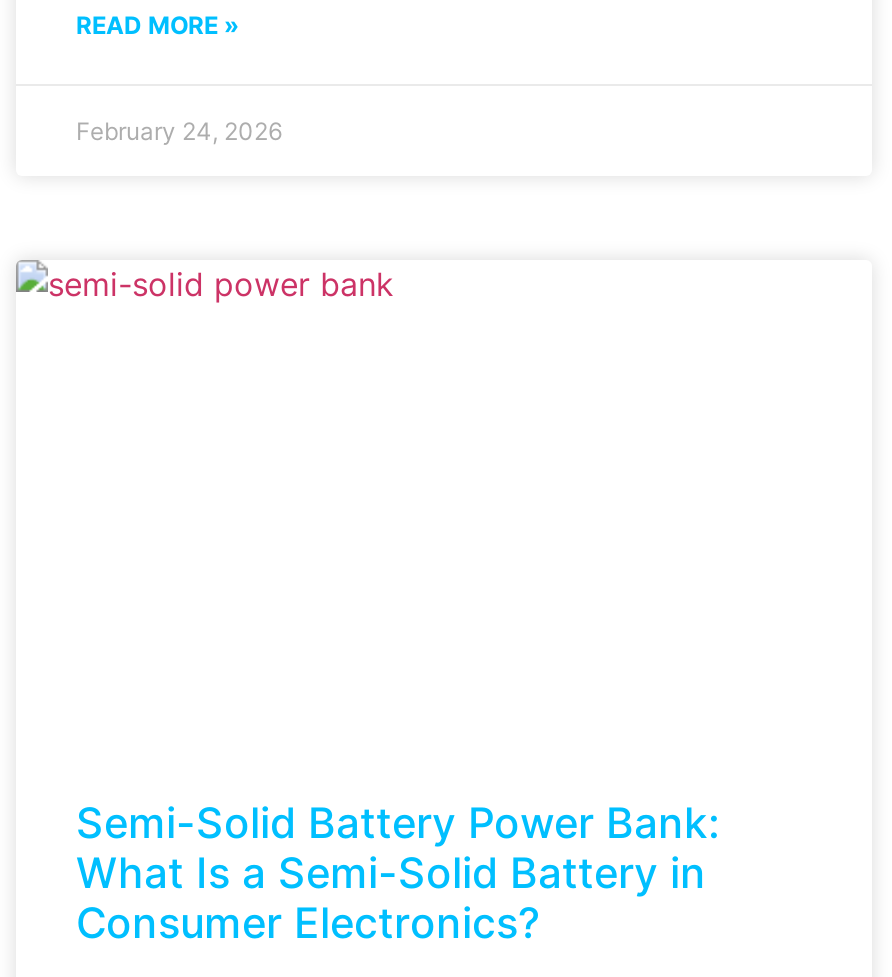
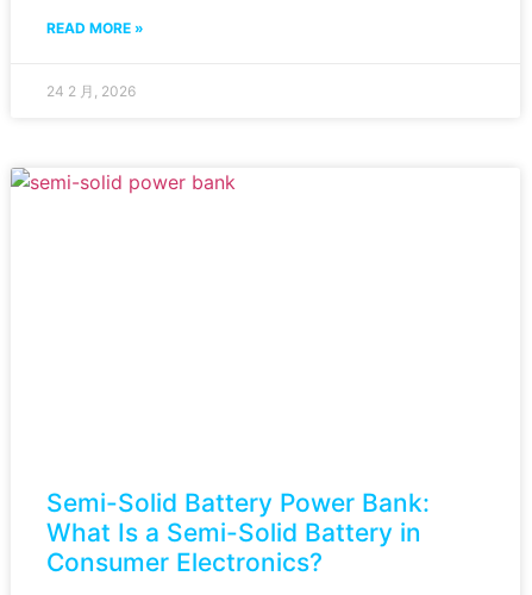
[76,116,282,146] February 24, 2026 -> [46,82,136,100] 24 2 月, 2026

